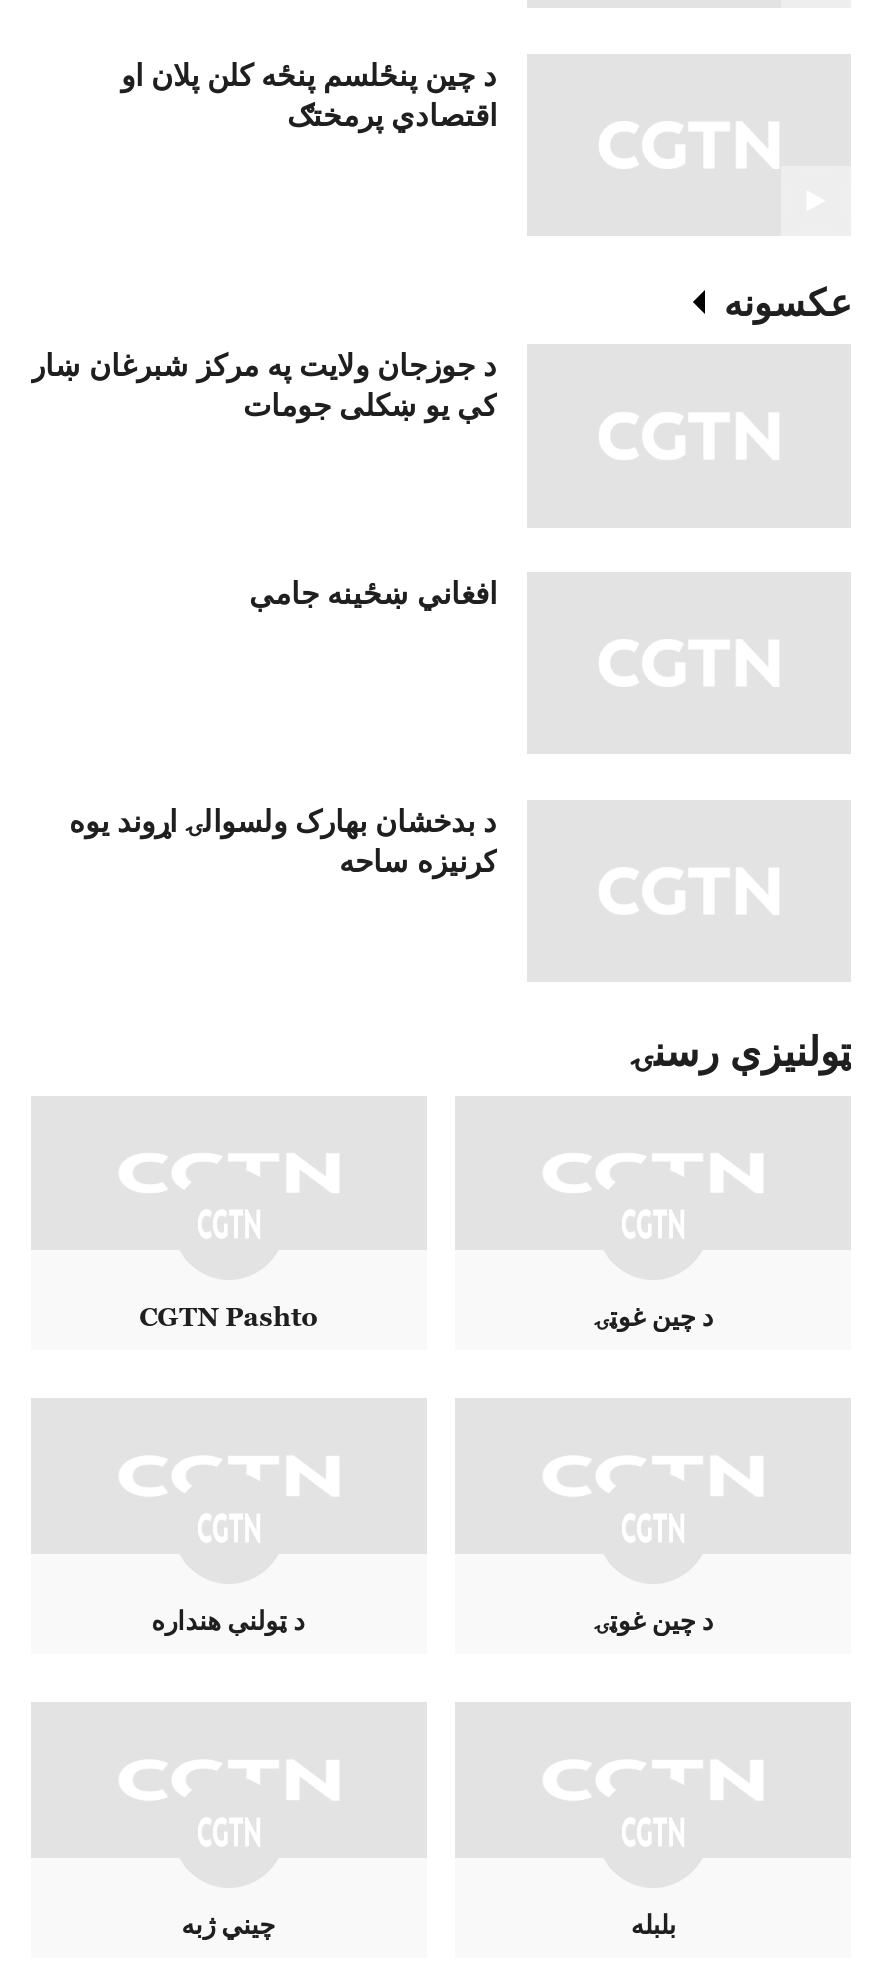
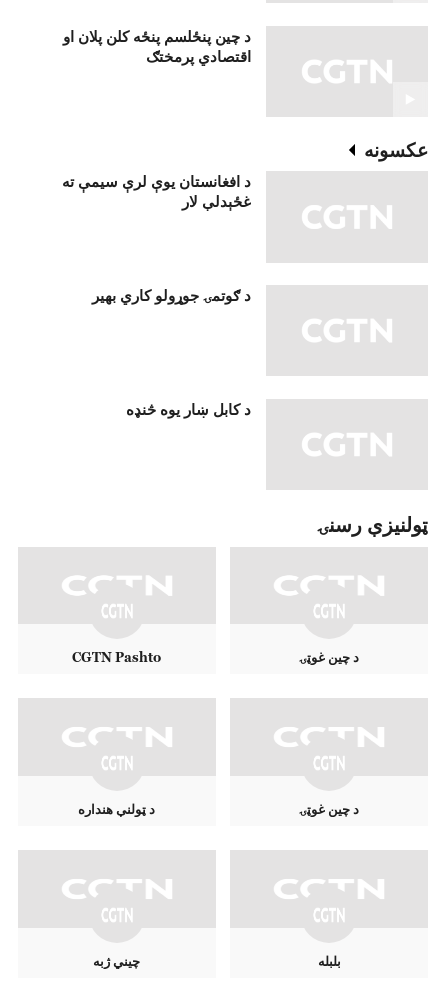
[31,346,497,422] د جوزجان ولایت په مرکز شبرغان ښار | کې یو ښکلی جومات -> [62,172,251,210] د افغانستان یوې لرې سیمې ته | غځېدلې لار
[249,574,497,610] افغاني ښځینه جامې -> [92,286,251,304] د ګوتمۍ جوړولو کاري بهیر
[69,801,497,877] د بدخشان بهارک ولسوالۍ اړوند یوه | کرنیزه ساحه -> [126,400,251,418] د کابل ښار یوه څنډه

